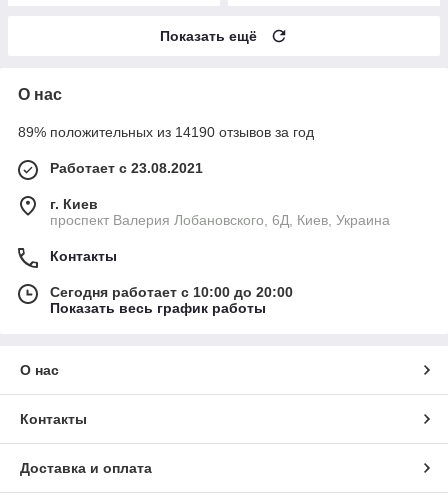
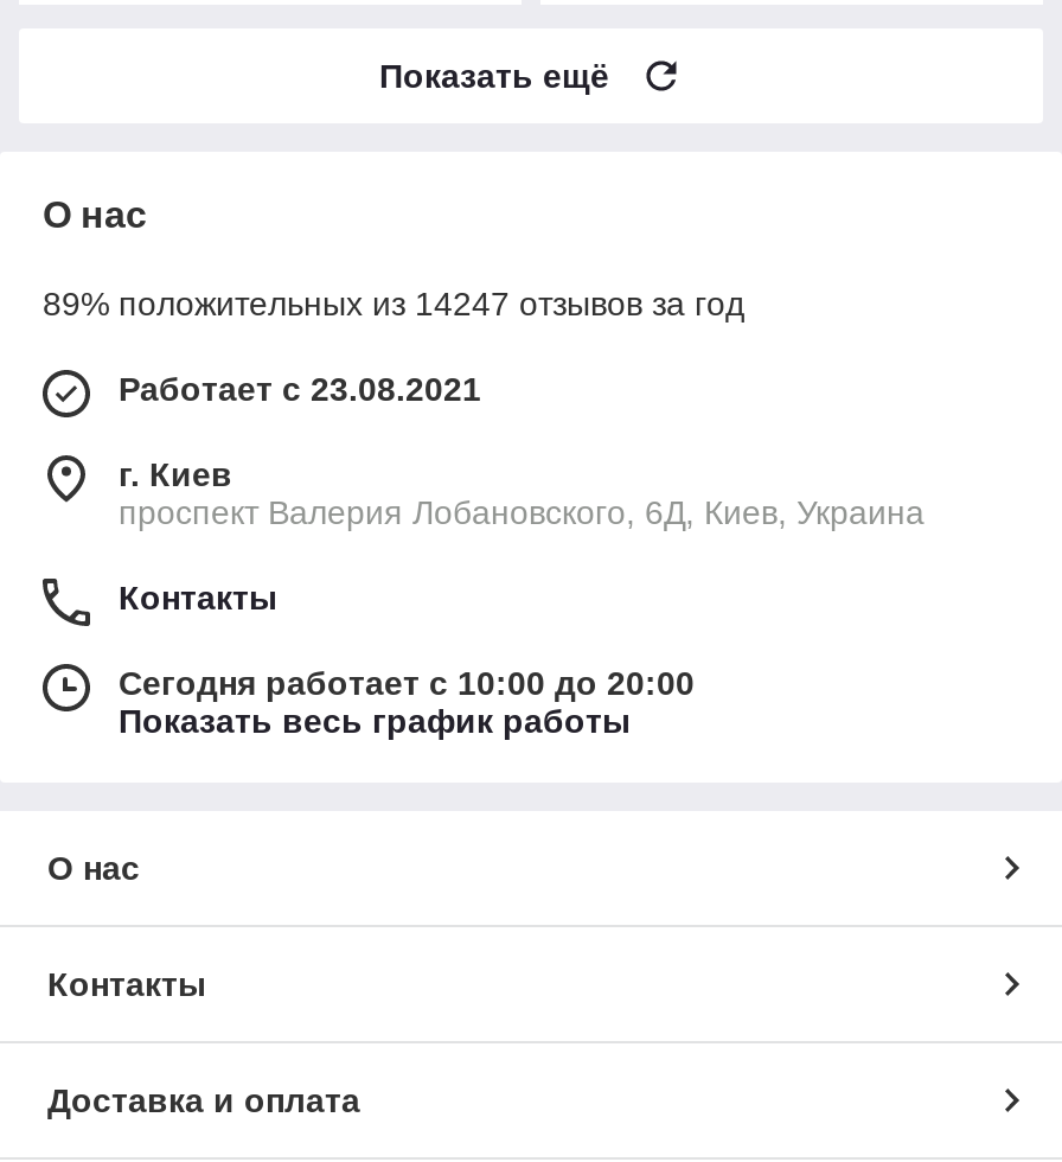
[18,124,314,140] 89% положительных из 14190 отзывов за год -> [43,284,744,322] 89% положительных из 14247 отзывов за год

